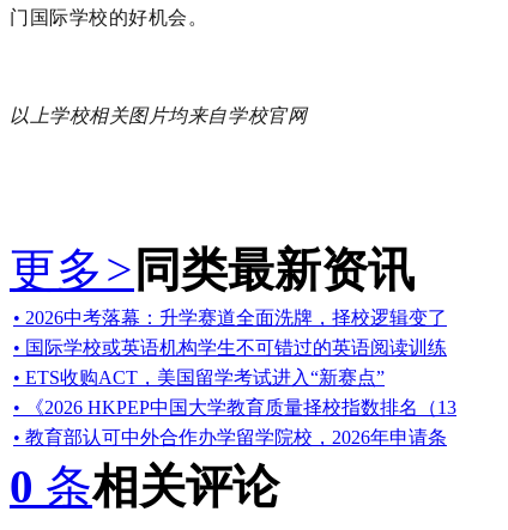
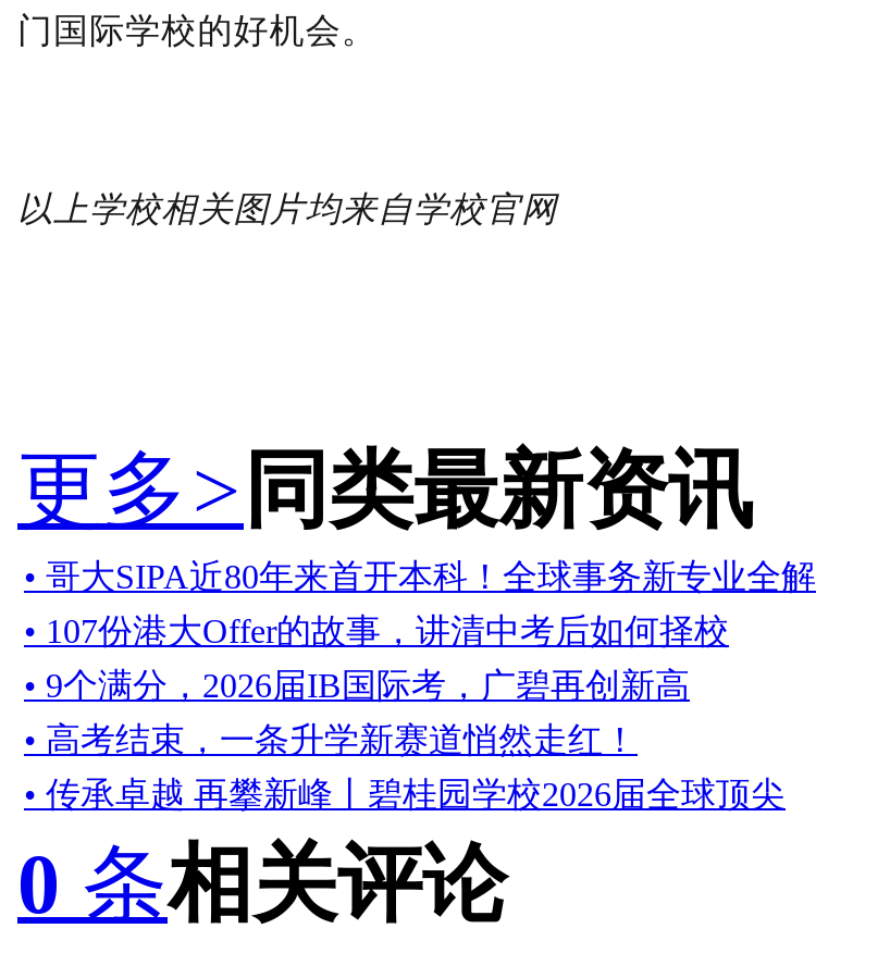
[13,308,447,328] • 2026中考落幕：升学赛道全面洗牌，择校逻辑变了 -> [24,559,816,596] • 哥大SIPA近80年来首开本科！全球事务新专业全解
[13,338,447,358] • 国际学校或英语机构学生不可错过的英语阅读训练 -> [24,613,729,650] • 107份港大Offer的故事，讲清中考后如何择校
[13,368,385,388] • ETS收购ACT，美国留学考试进入“新赛点” -> [24,667,690,704] • 9个满分，2026届IB国际考，广碧再创新高
[13,397,456,418] • 《2026 HKPEP中国大学教育质量择校指数排名（13 -> [24,722,638,759] • 高考结束，一条升学新赛道悄然走红！
[13,427,447,448] • 教育部认可中外合作办学留学院校，2026年申请条 -> [24,776,786,813] • 传承卓越 再攀新峰丨碧桂园学校2026届全球顶尖

